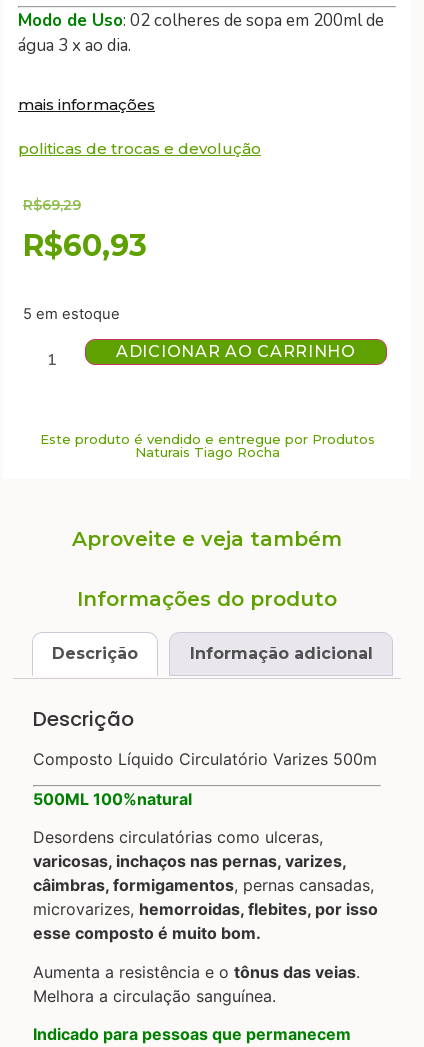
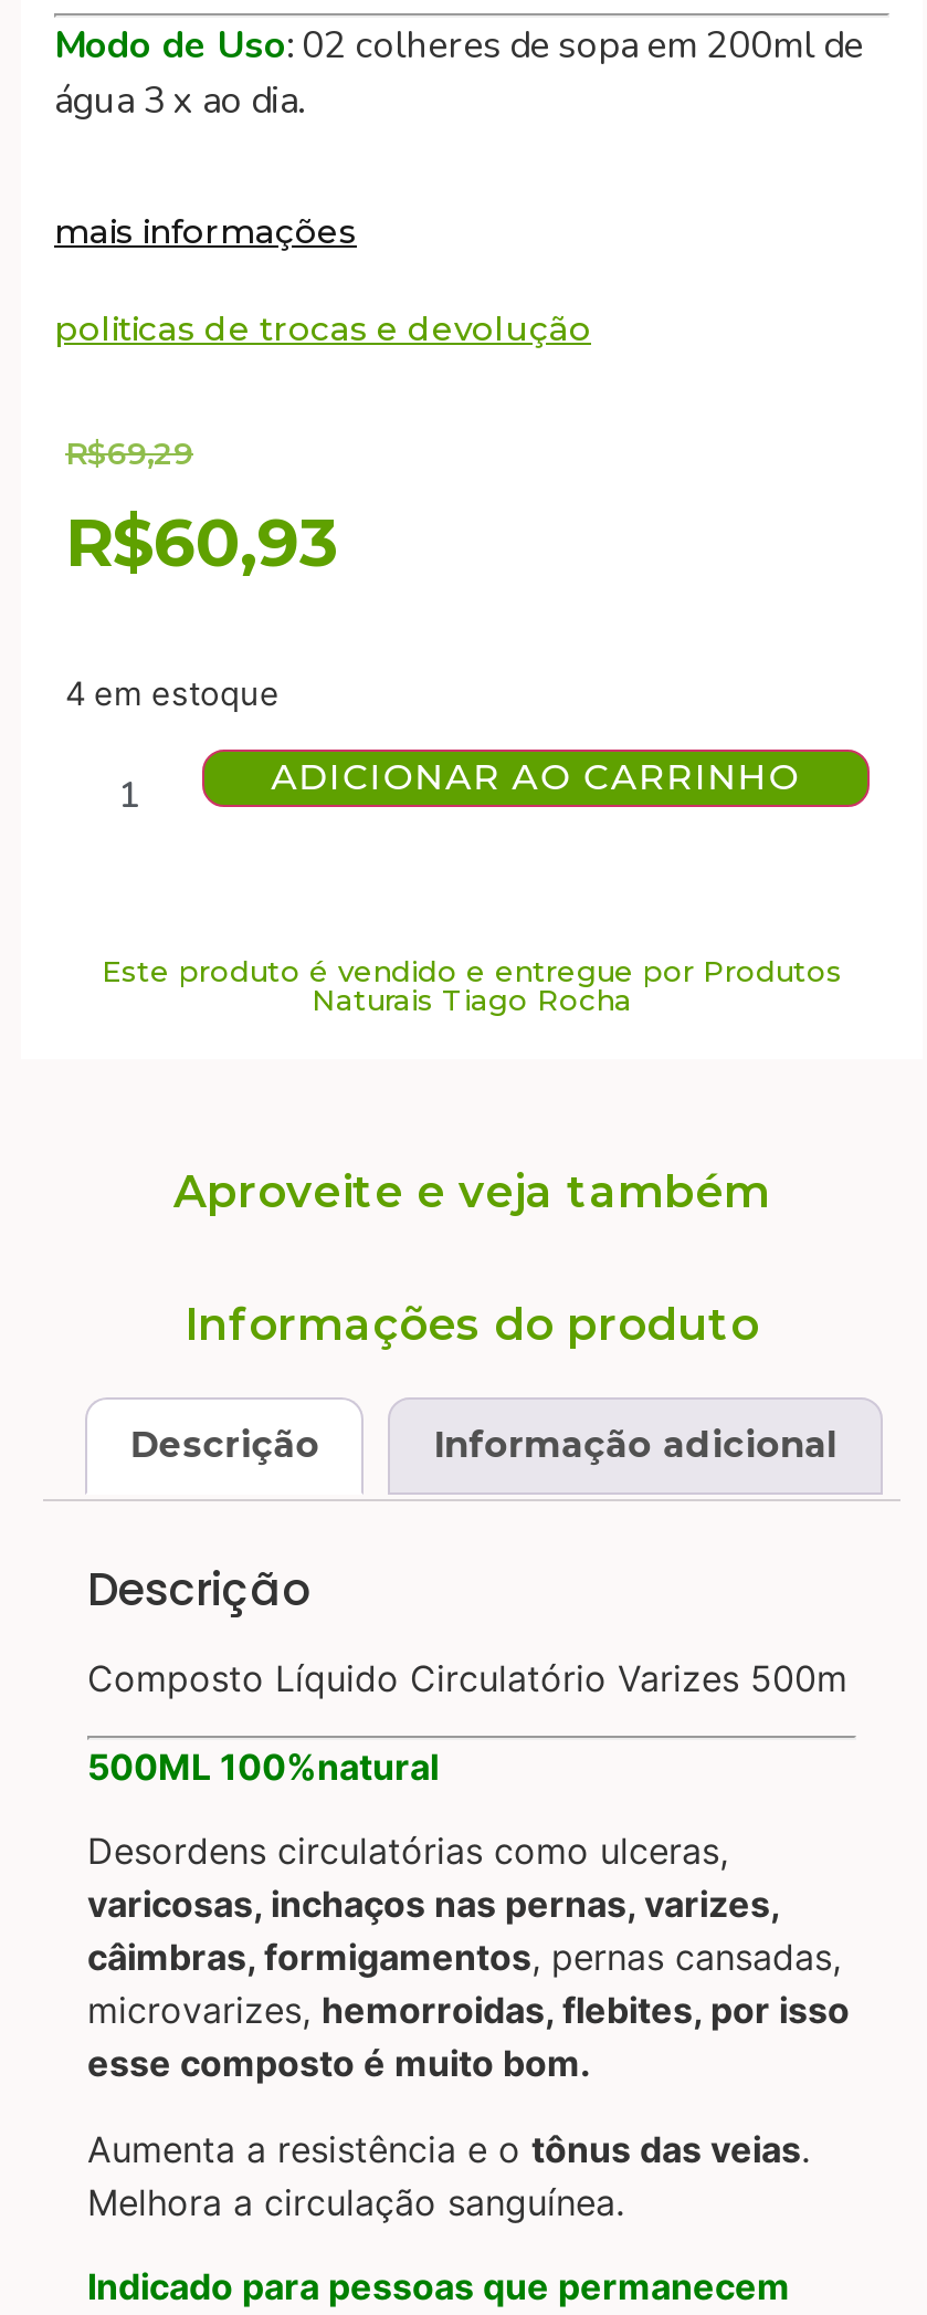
[23,305,120,323] 5 em estoque -> [65,674,280,714] 4 em estoque

